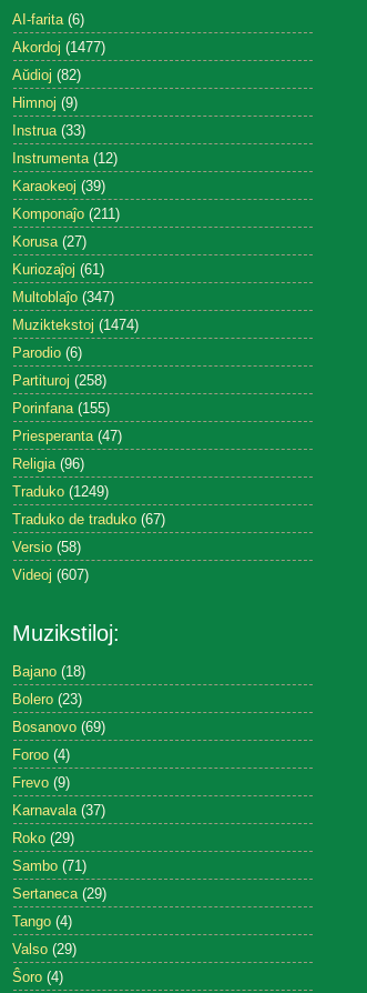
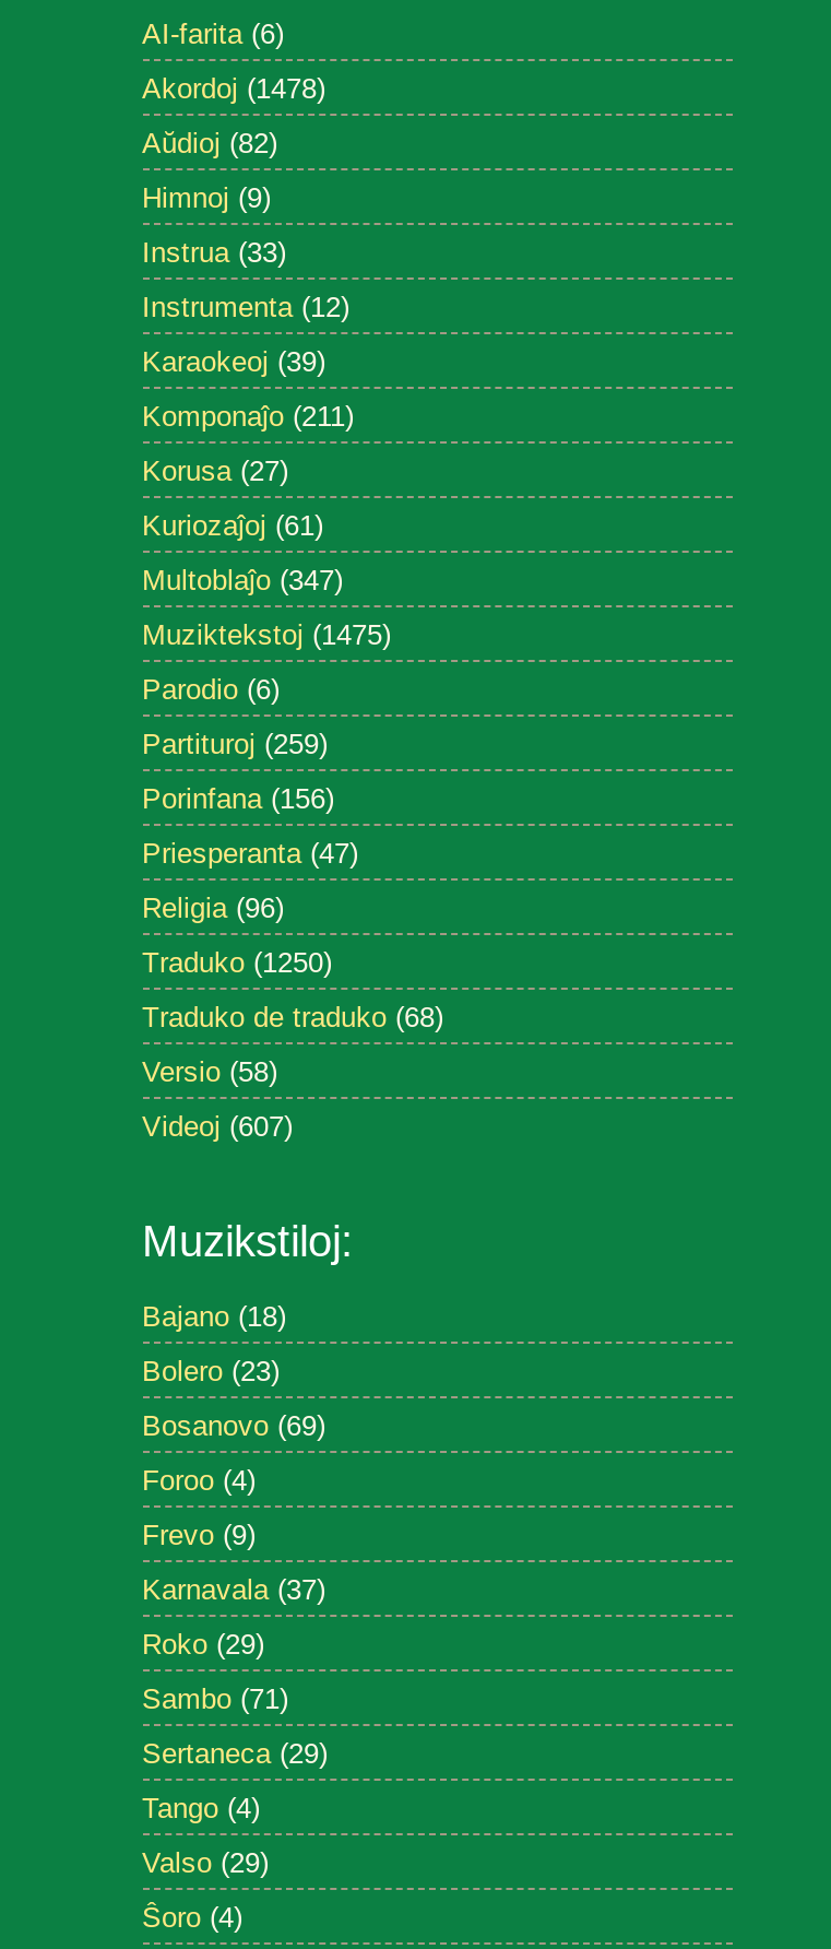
[13,38,106,55] Akordoj (1477) -> [142,71,325,104] Akordoj (1478)
[13,316,139,333] Muziktekstoj (1474) -> [142,617,391,650] Muziktekstoj (1475)
[13,372,107,388] Partituroj (258) -> [142,727,328,759] Partituroj (259)
[13,399,110,416] Porinfana (155) -> [142,781,334,814] Porinfana (156)
[13,483,109,499] Traduko (1249) -> [142,945,332,978] Traduko (1250)
[13,510,166,527] Traduko de traduko (67) -> [142,1000,443,1032] Traduko de traduko (68)

